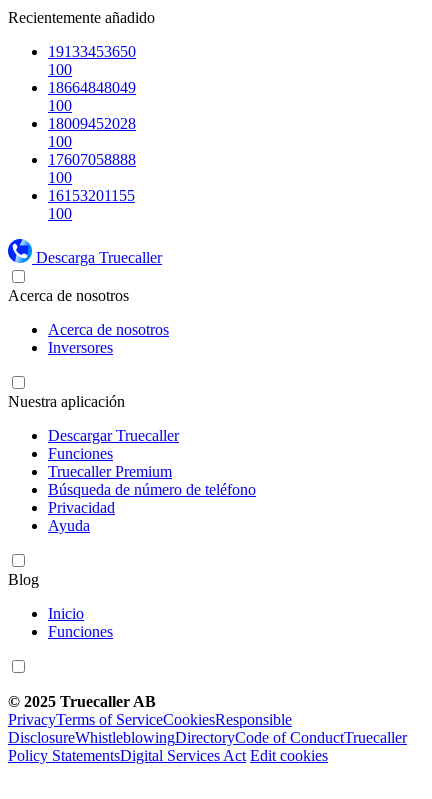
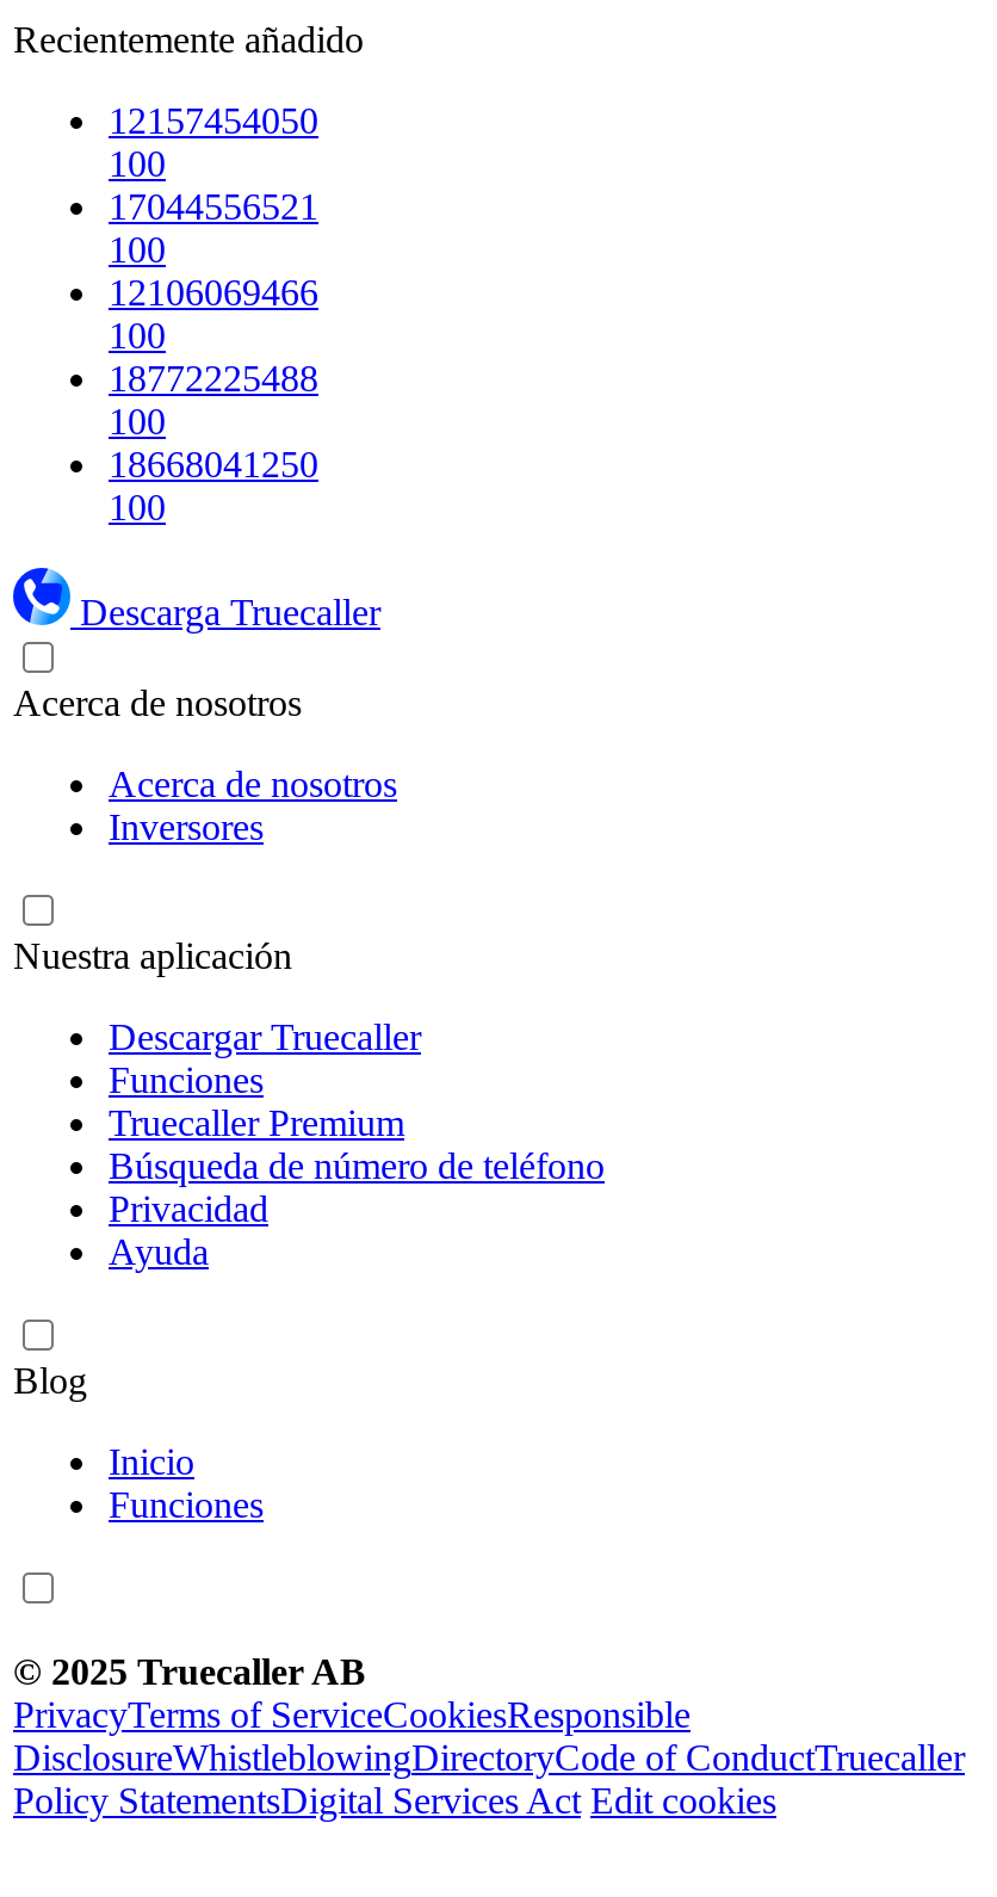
[48,43,136,60] 19133453650 -> [109,100,318,141] 12157454050
[48,79,136,96] 18664848049 -> [109,186,318,226] 17044556521
[48,115,136,132] 18009452028 -> [109,272,318,312] 12106069466
[48,151,136,168] 17607058888 -> [109,358,318,398] 18772225488
[48,187,135,204] 16153201155 -> [109,444,318,484] 18668041250

